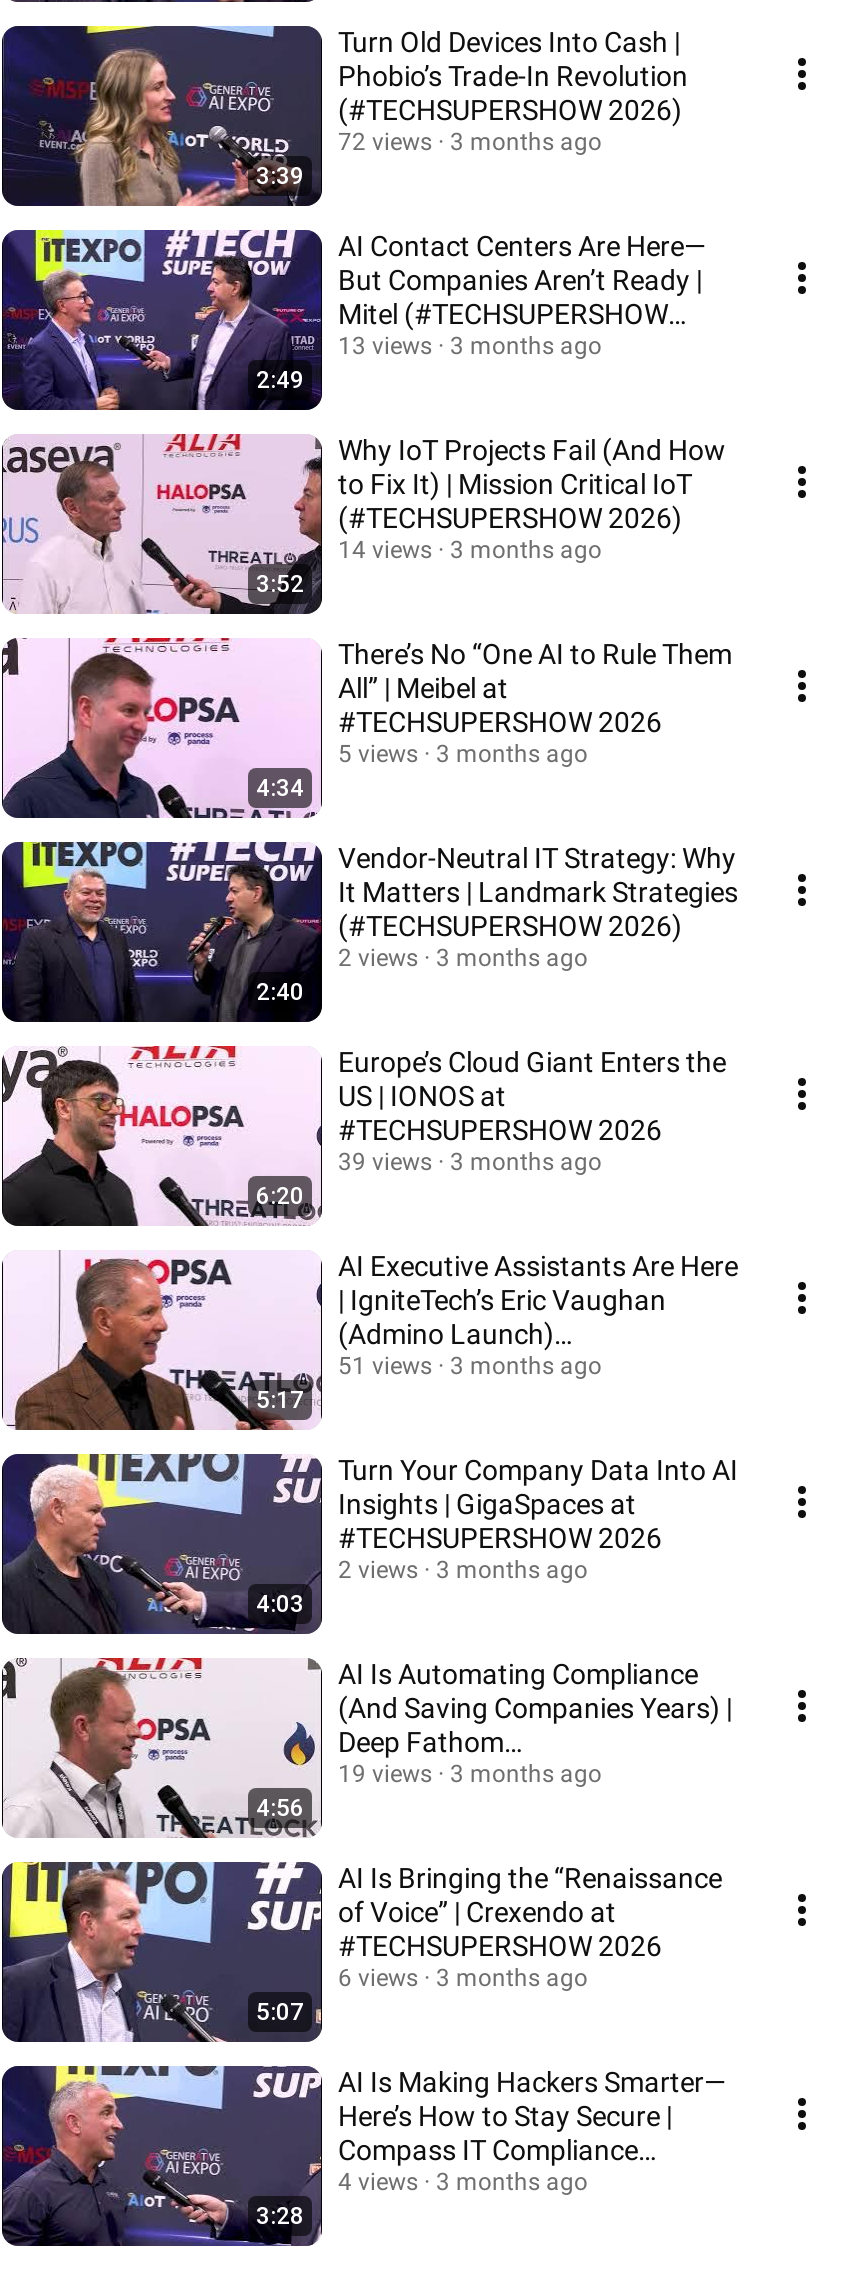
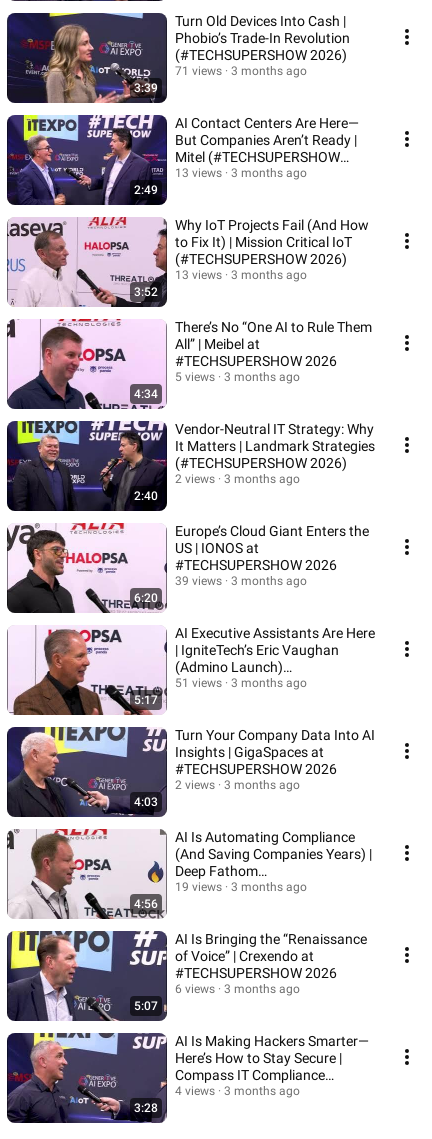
[338,128,602,156] 72 views 3 months ago -> [175,64,307,78] 71 views 3 months ago
[338,536,602,564] 14 views 3 months ago -> [175,268,307,282] 13 views 3 months ago

